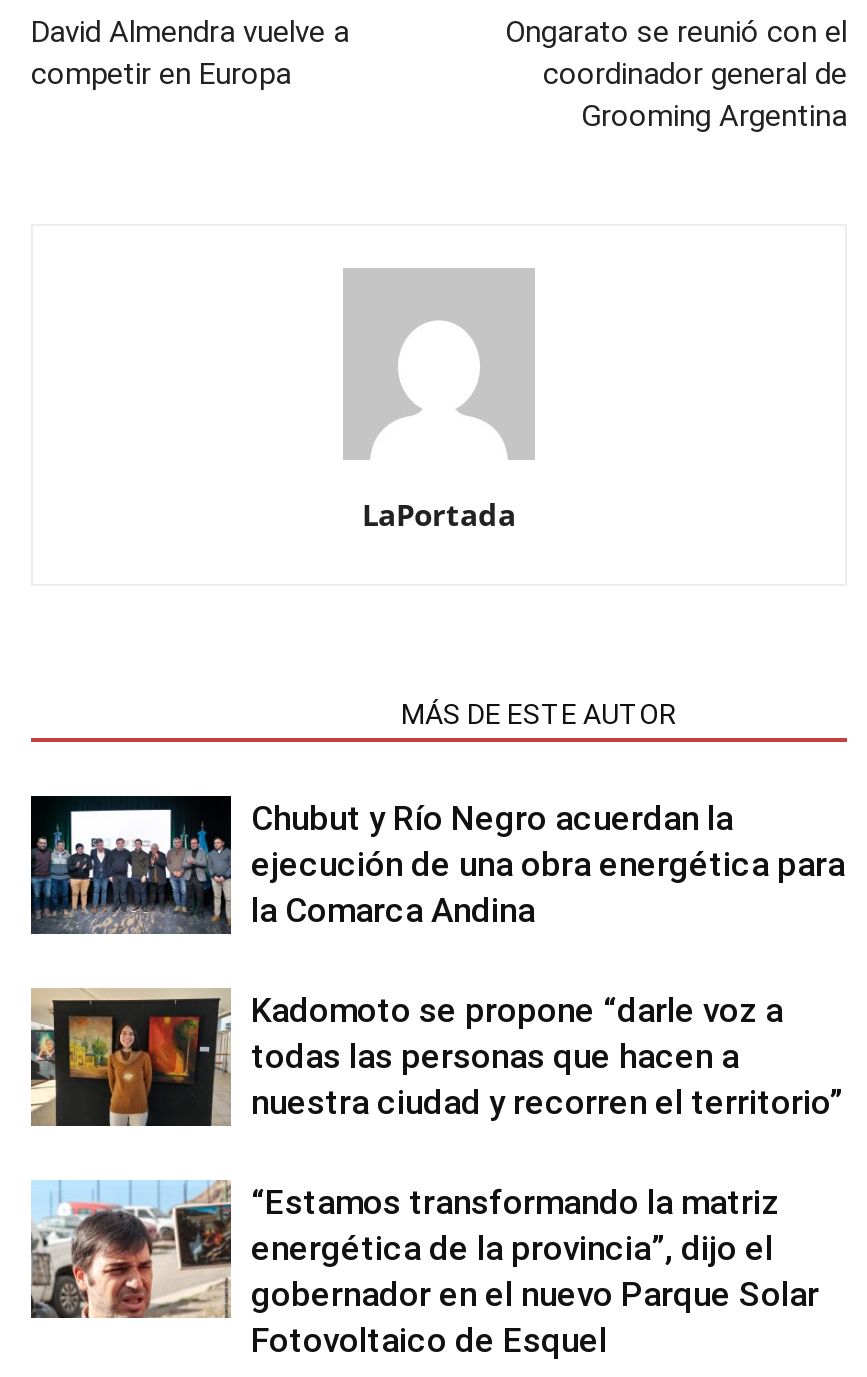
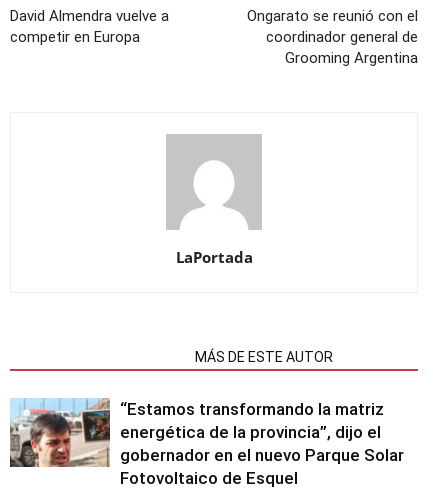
[29,794,845,1122] [image] | Chubut y Río Negro acuerdan la | ejecución de una obra energética para | la Comarca Andina | Kadomoto se propone “darle voz a | todas las personas que hacen a | nuestra ciudad y recorren el territorio” -> none
[29,986,223,1128] [image] -> none

